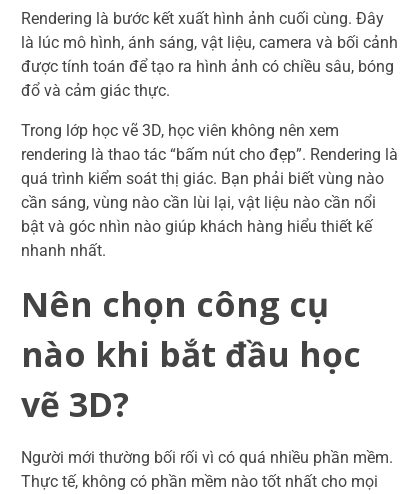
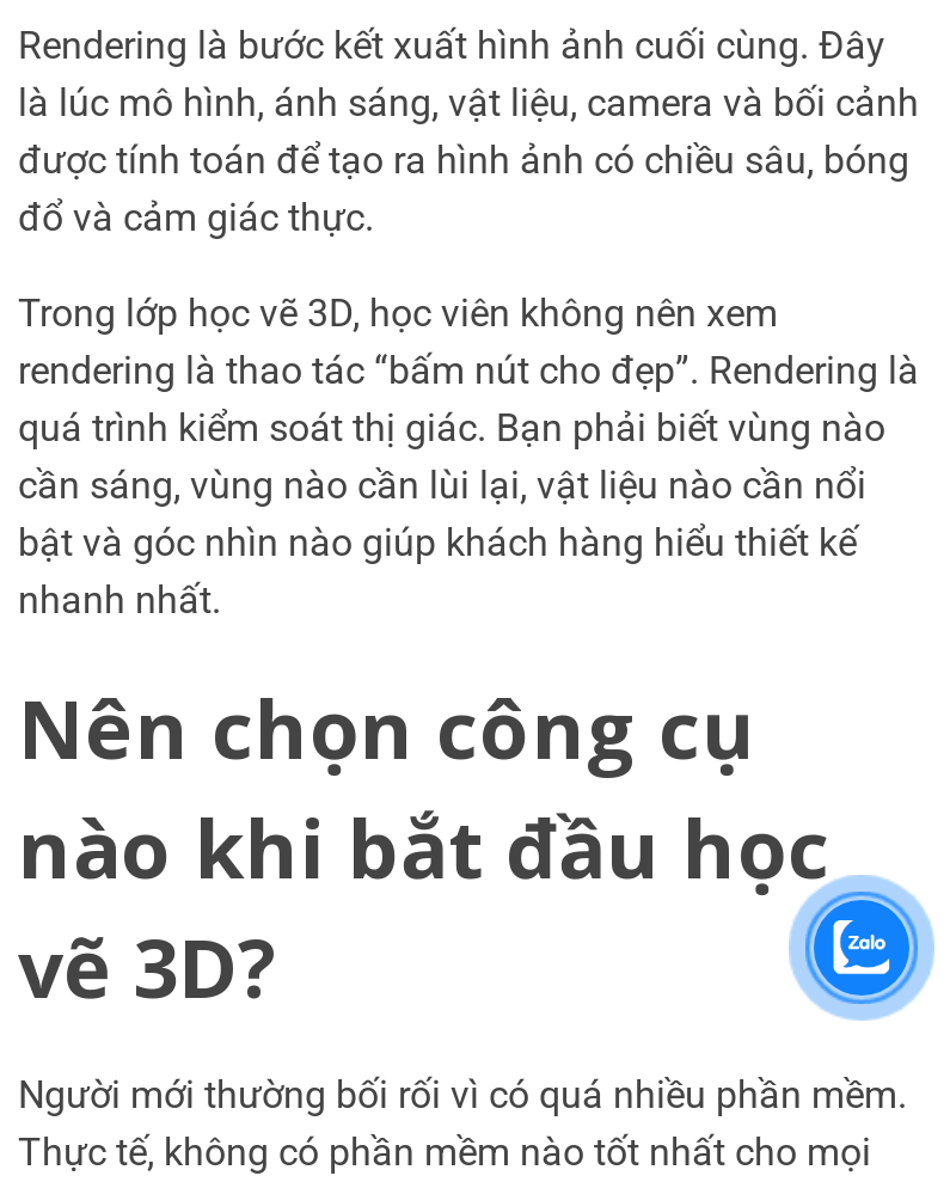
none -> [787,874,936,1022] [image]

